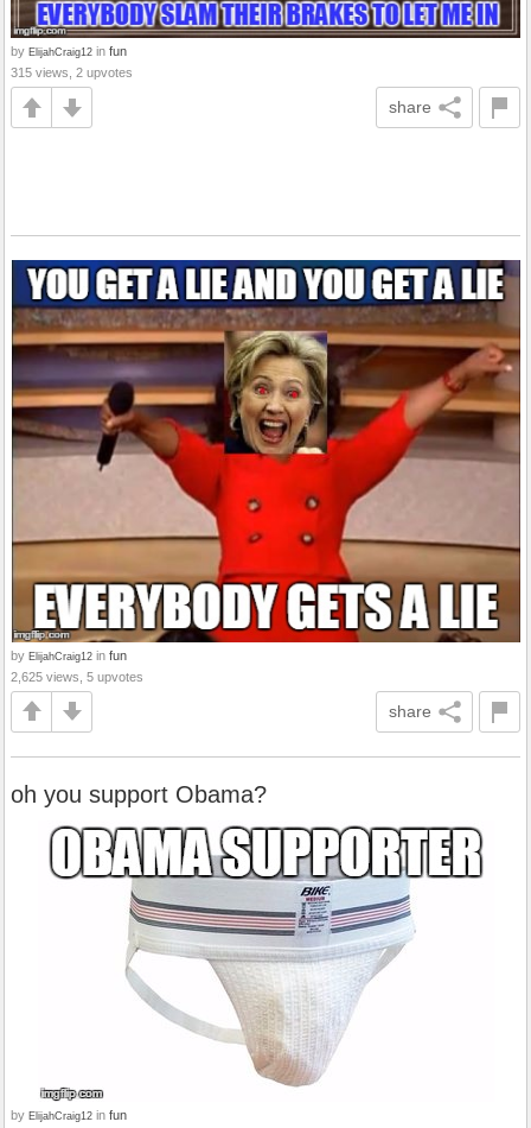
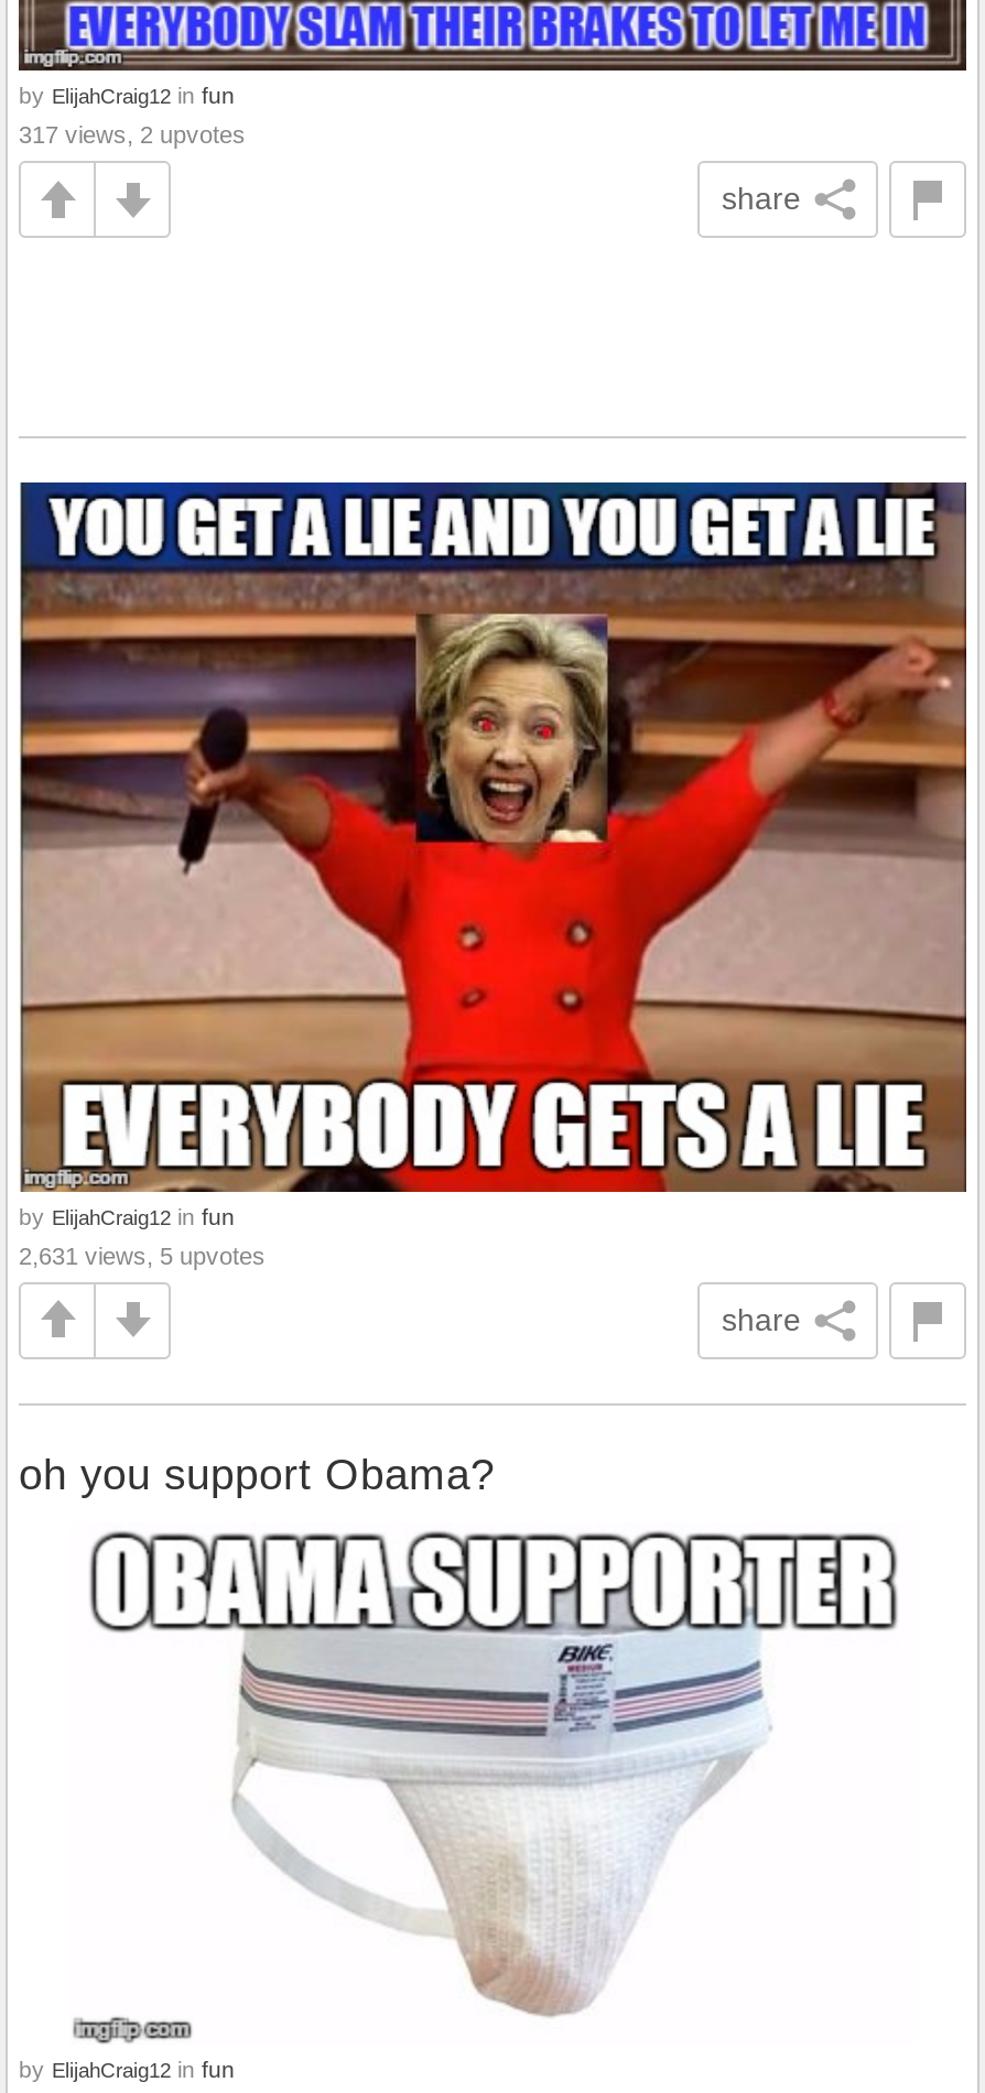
[11,66,133,80] 315 views, 2 upvotes -> [19,122,246,149] 317 views, 2 upvotes
[11,670,143,684] 2,625 views, 5 upvotes -> [19,1243,266,1269] 2,631 views, 5 upvotes

